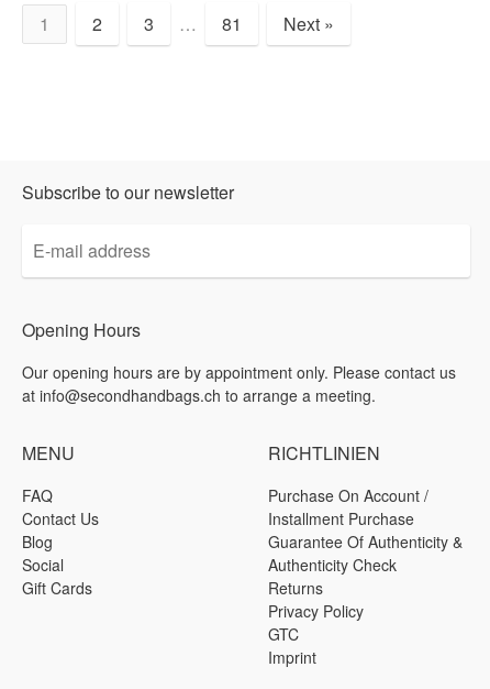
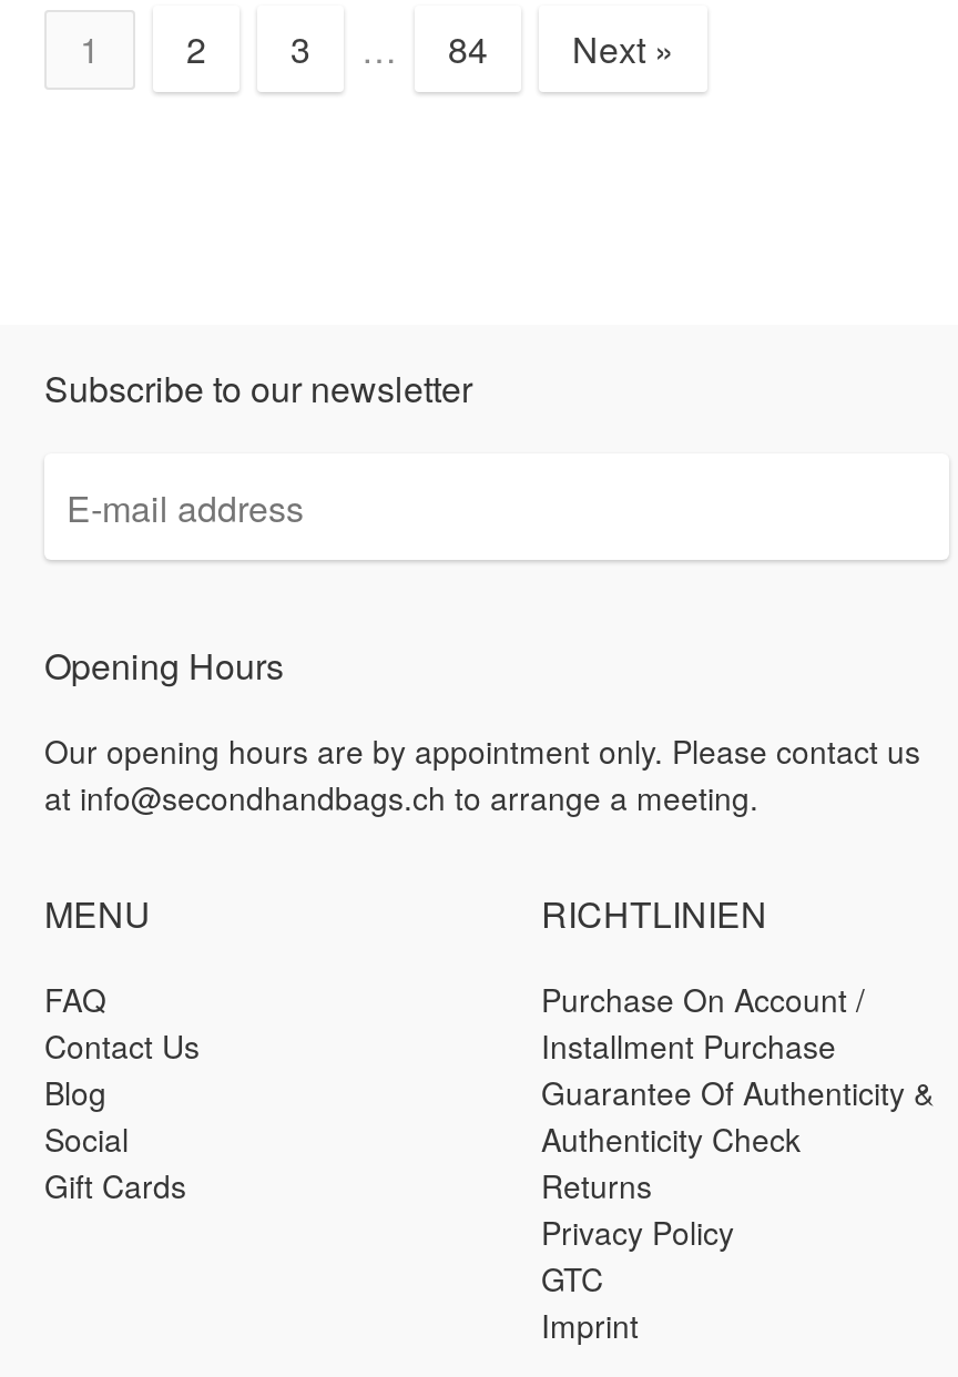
[222,11,242,36] 81 -> [448,24,488,75] 84

